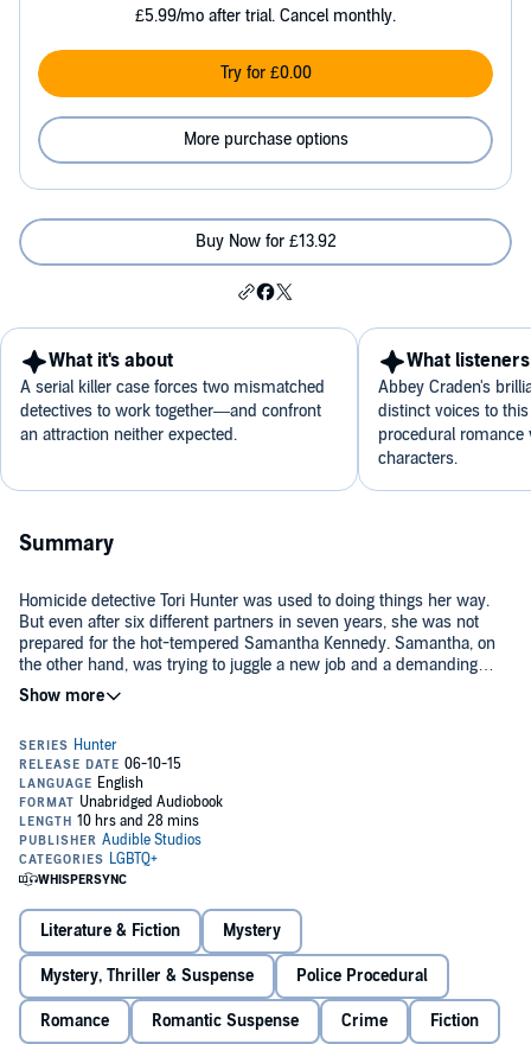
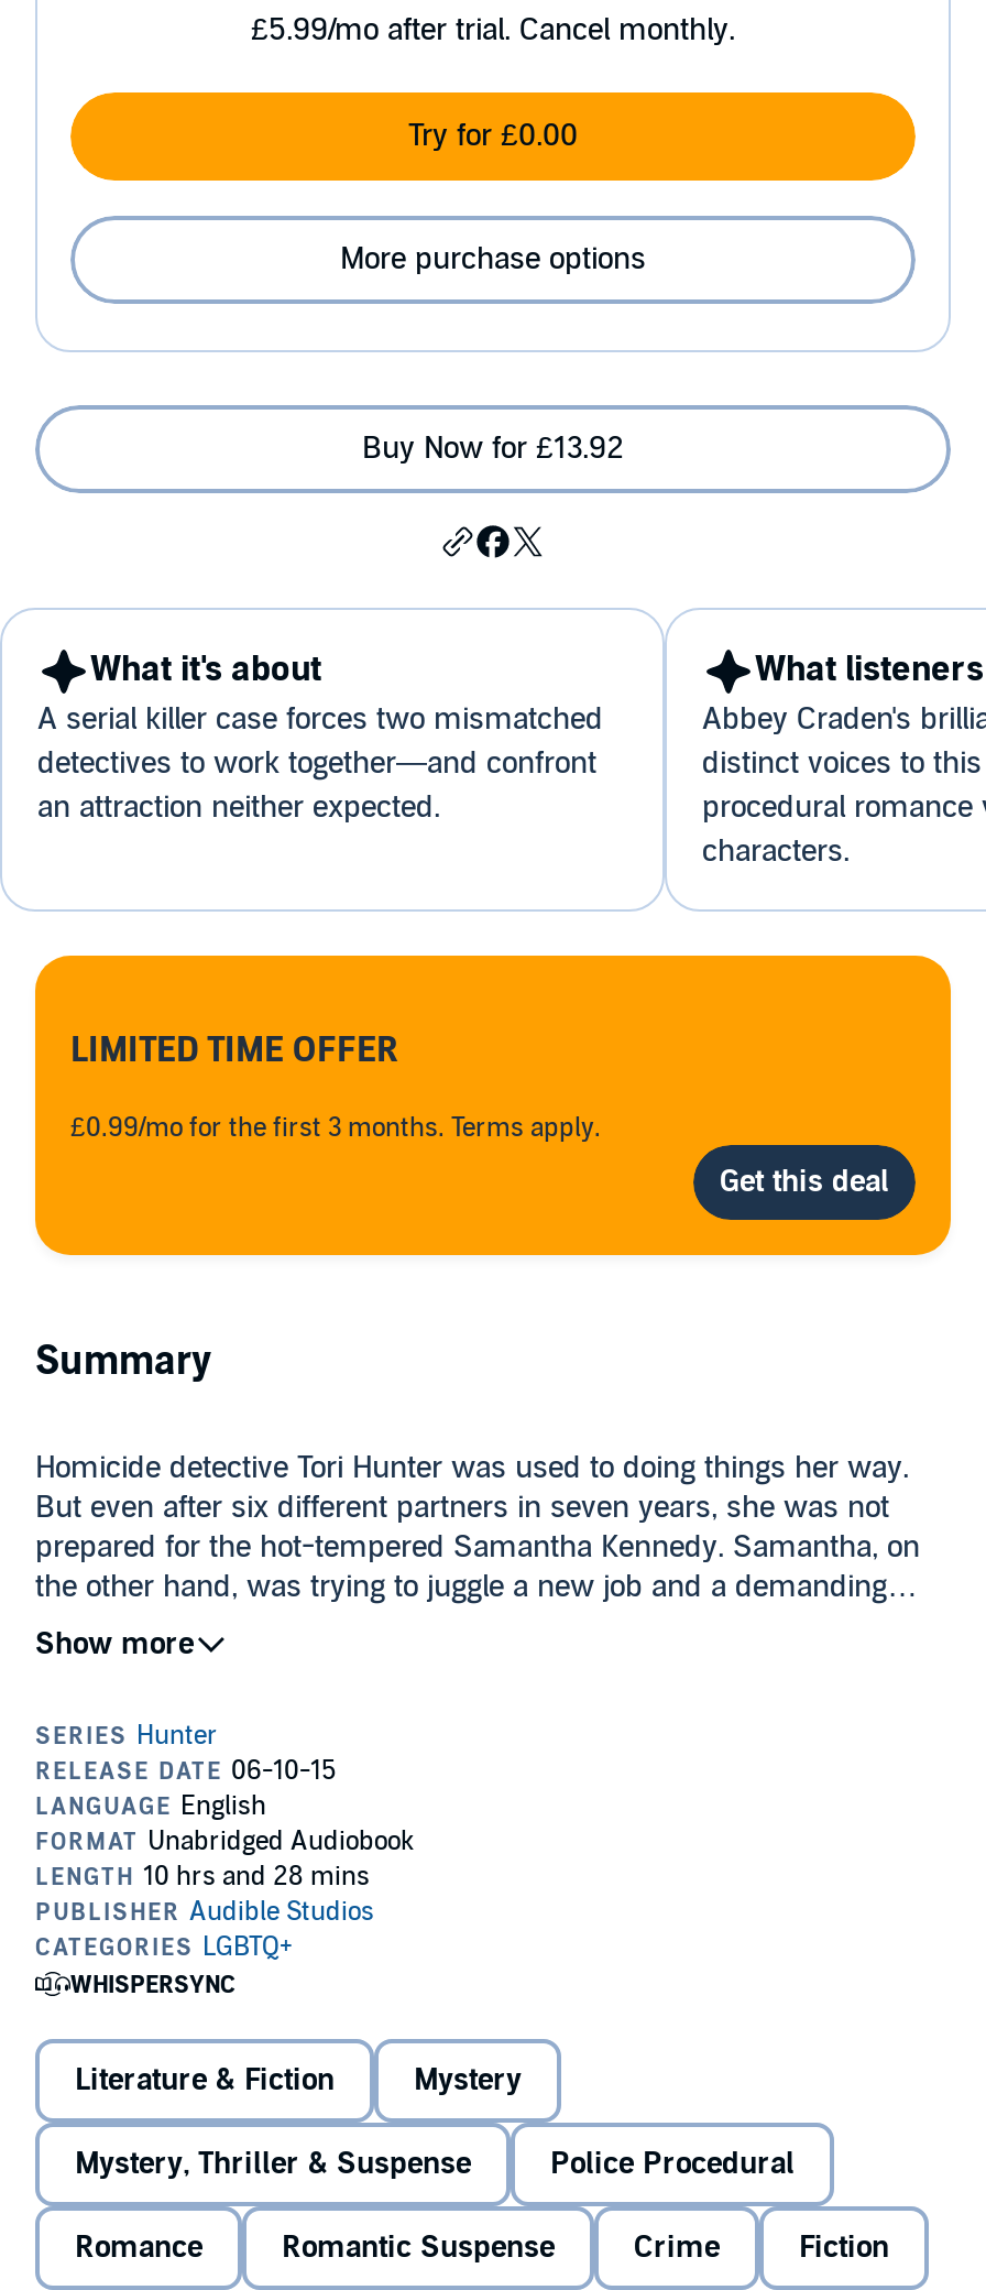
none -> [33,953,953,1257] [image] | LIMITED TIME OFFER | £0.99/mo for the first 3 months. Terms apply.

